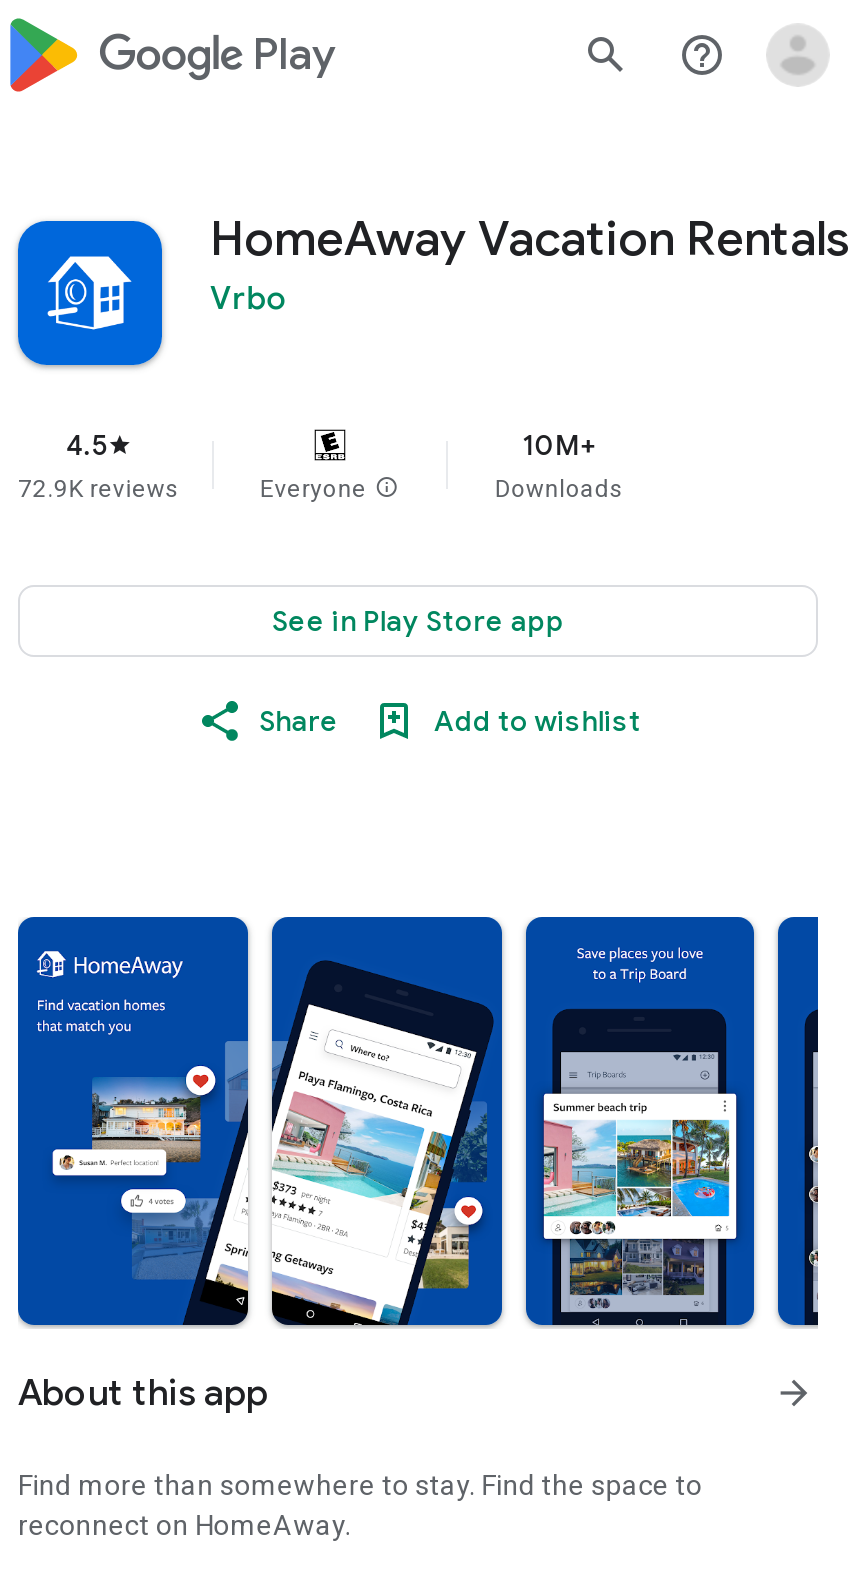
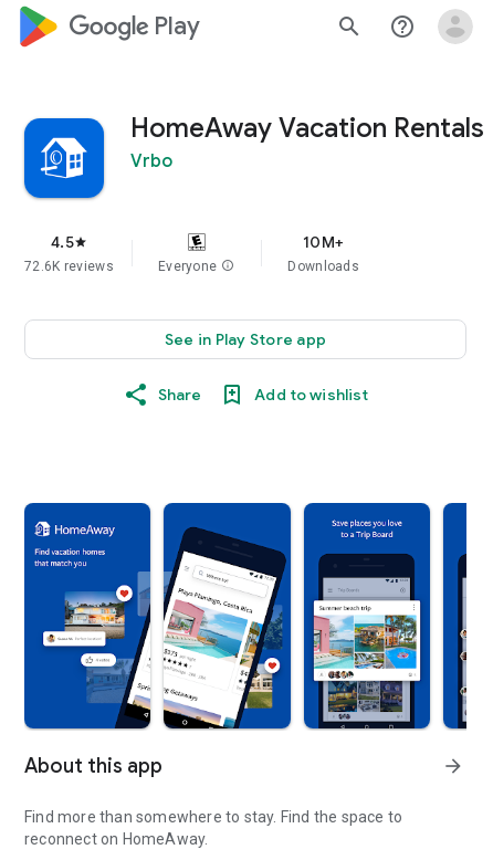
[18,475,180,503] 72.9K reviews -> [24,259,114,274] 72.6K reviews

